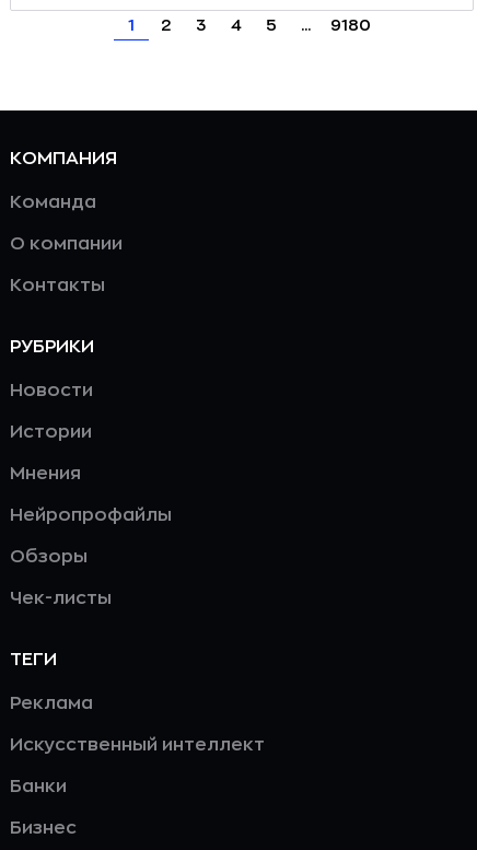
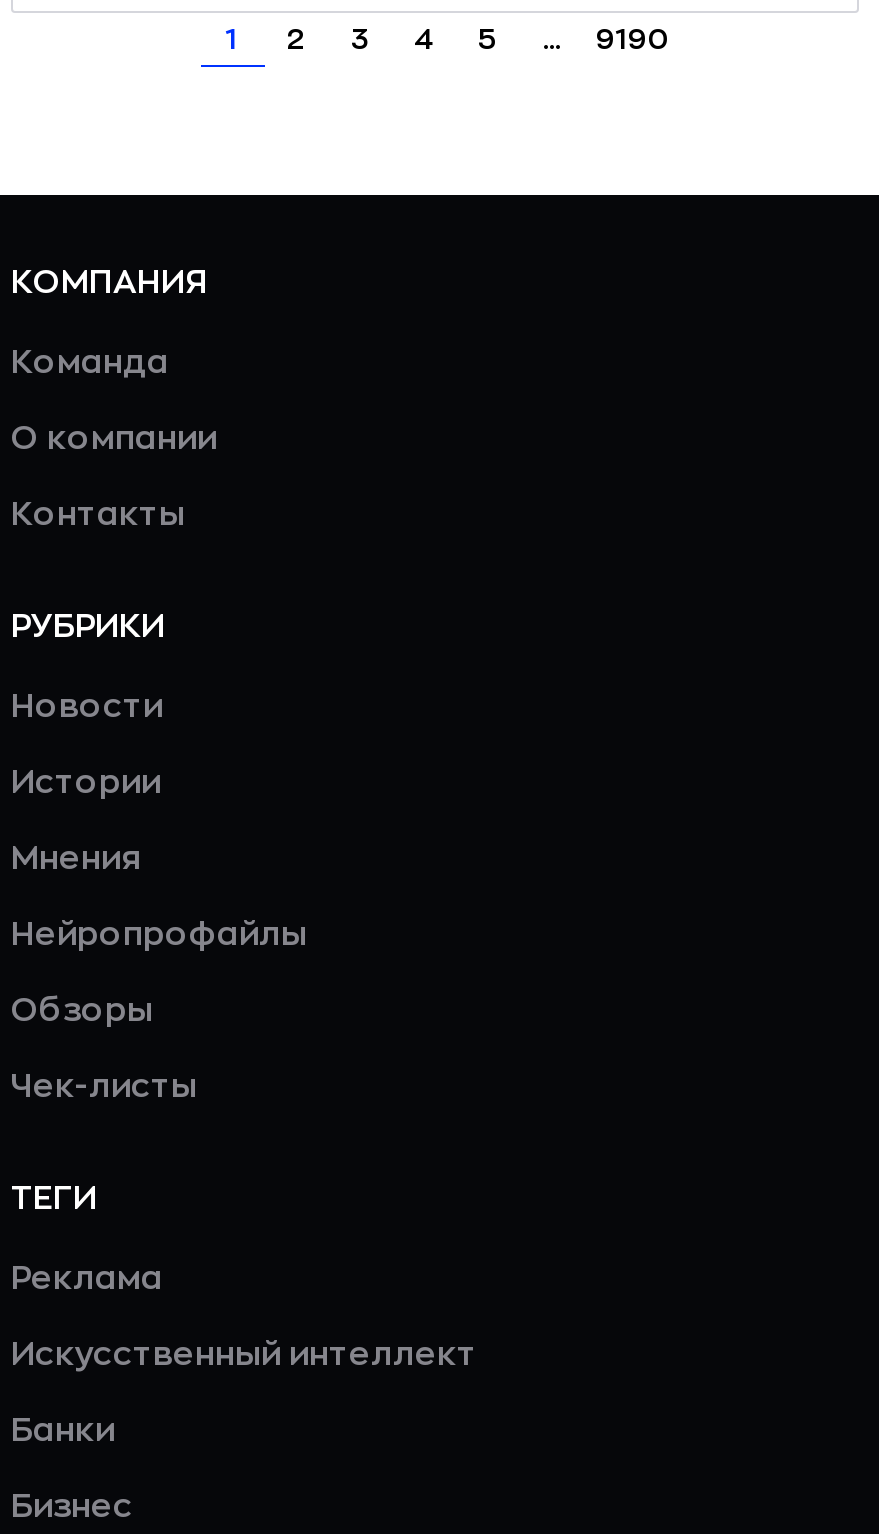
[330,18,370,33] 9180 -> [596,25,670,53] 9190

